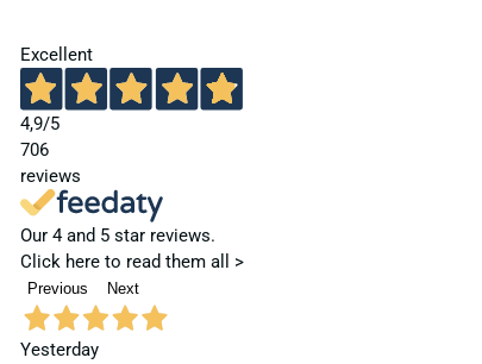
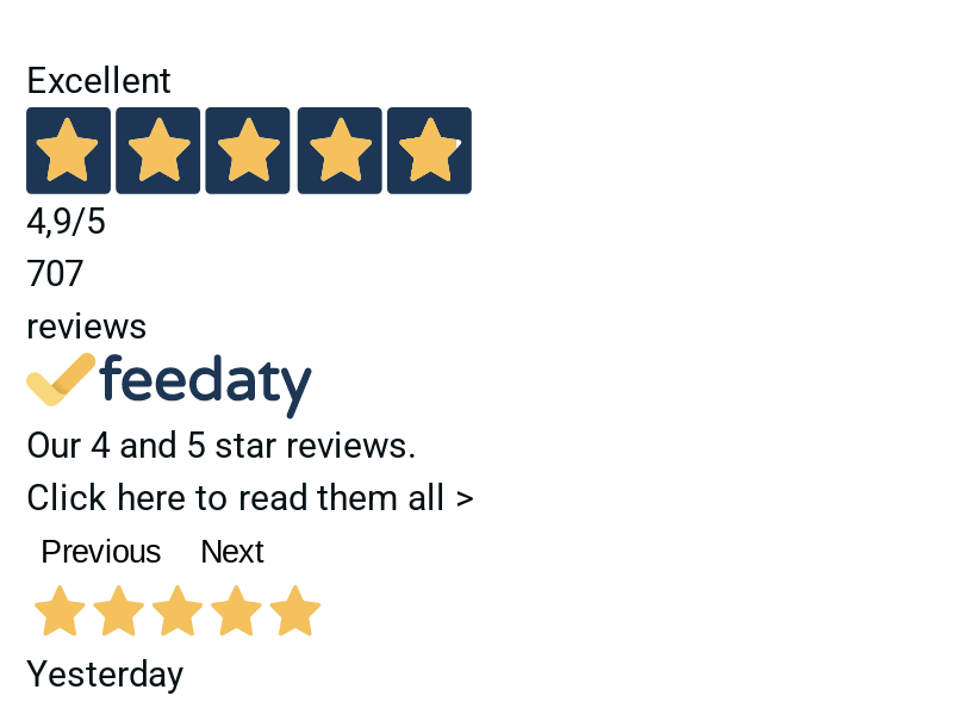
[20,139,49,161] 706 -> [26,252,83,295] 707

